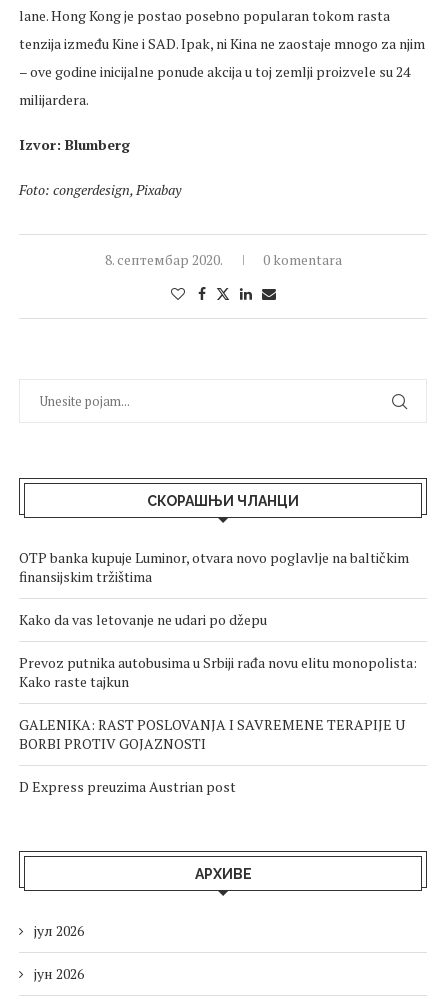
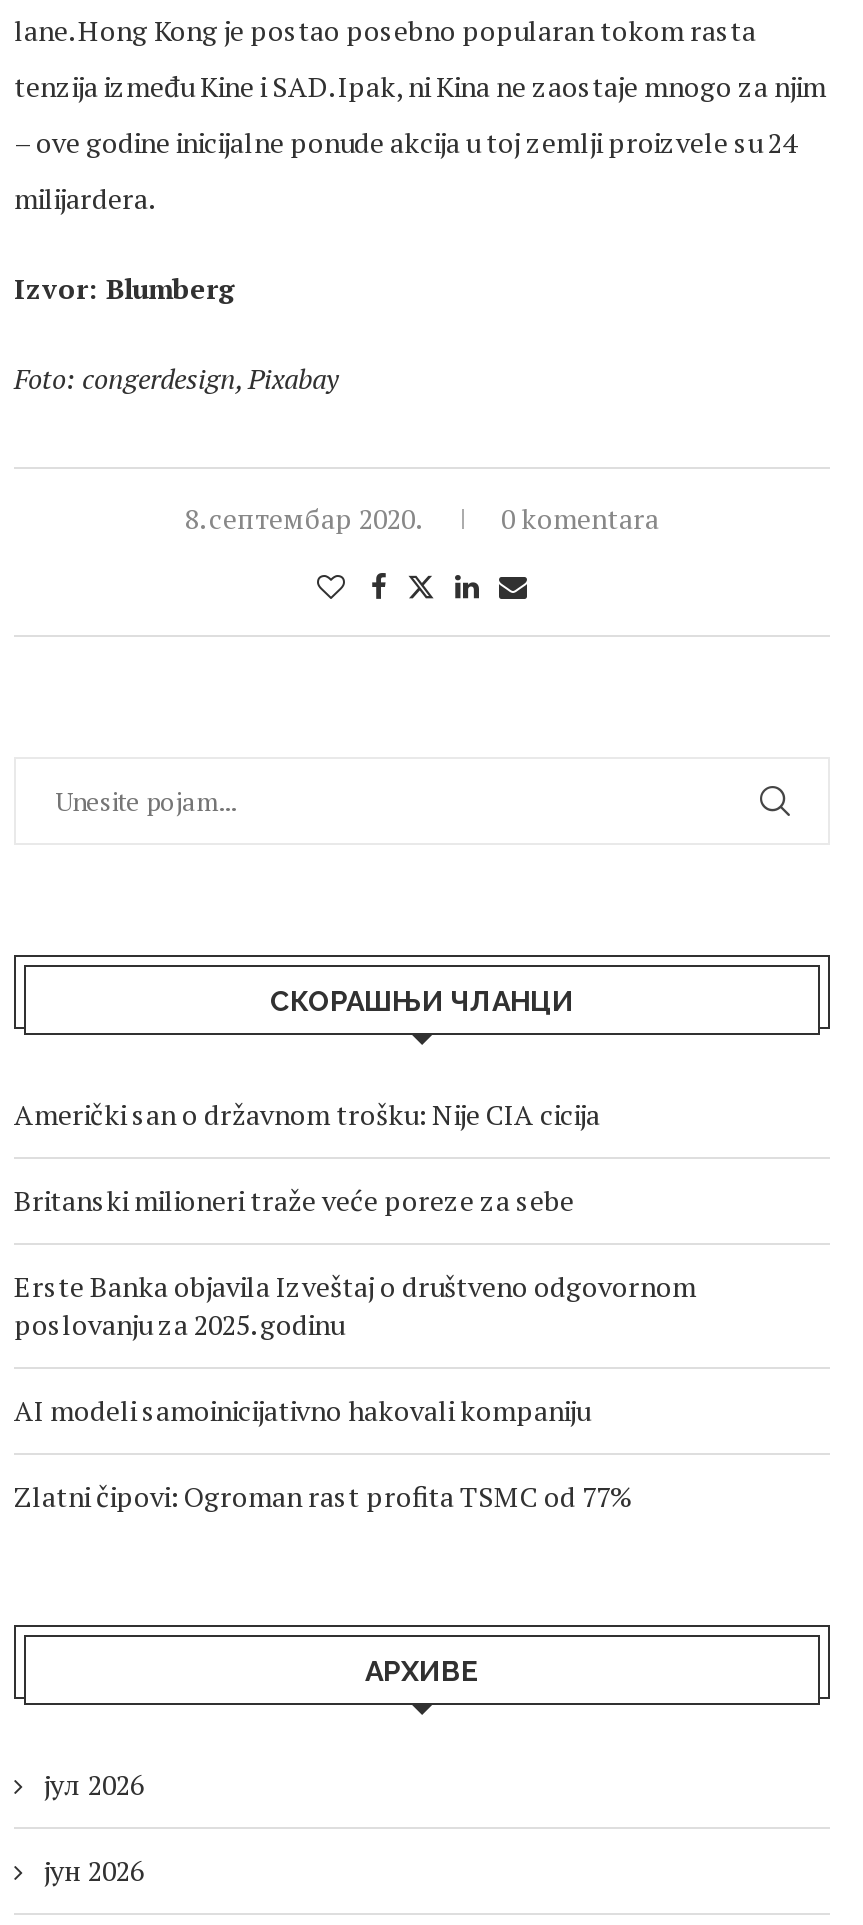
[19,548,409,586] OTP banka kupuje Luminor, otvara novo poglavlje na baltičkim | finansijskim tržištima -> [14,1094,600,1132] Američki san o državnom trošku: Nije CIA cicija
[19,610,267,629] Kako da vas letovanje ne udari po džepu -> [14,1180,574,1218] Britanski milioneri traže veće poreze za sebe
[19,653,417,691] Prevoz putnika autobusima u Srbiji rađa novu elitu monopolista: | Kako raste tajkun -> [14,1266,696,1342] Erste Banka objavila Izveštaj o društveno odgovornom | poslovanju za 2025. godinu
[19,715,405,753] GALENIKA: RAST POSLOVANJA I SAVREMENE TERAPIJE U | BORBI PROTIV GOJAZNOSTI -> [14,1390,590,1428] AI modeli samoinicijativno hakovali kompaniju
[19,777,236,796] D Express preuzima Austrian post -> [14,1476,634,1514] Zlatni čipovi: Ogroman rast profita TSMC od 77%

